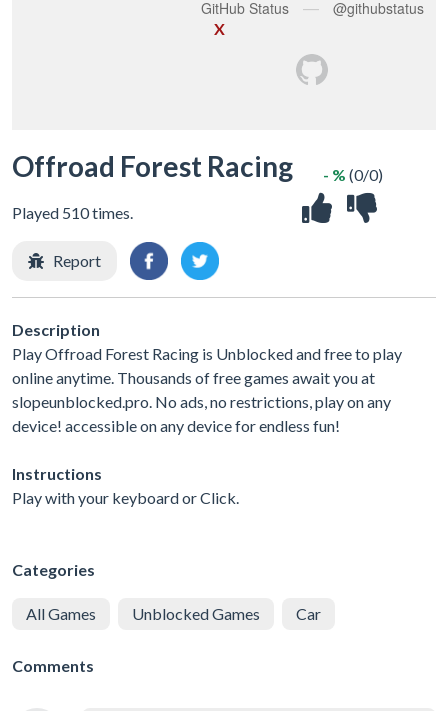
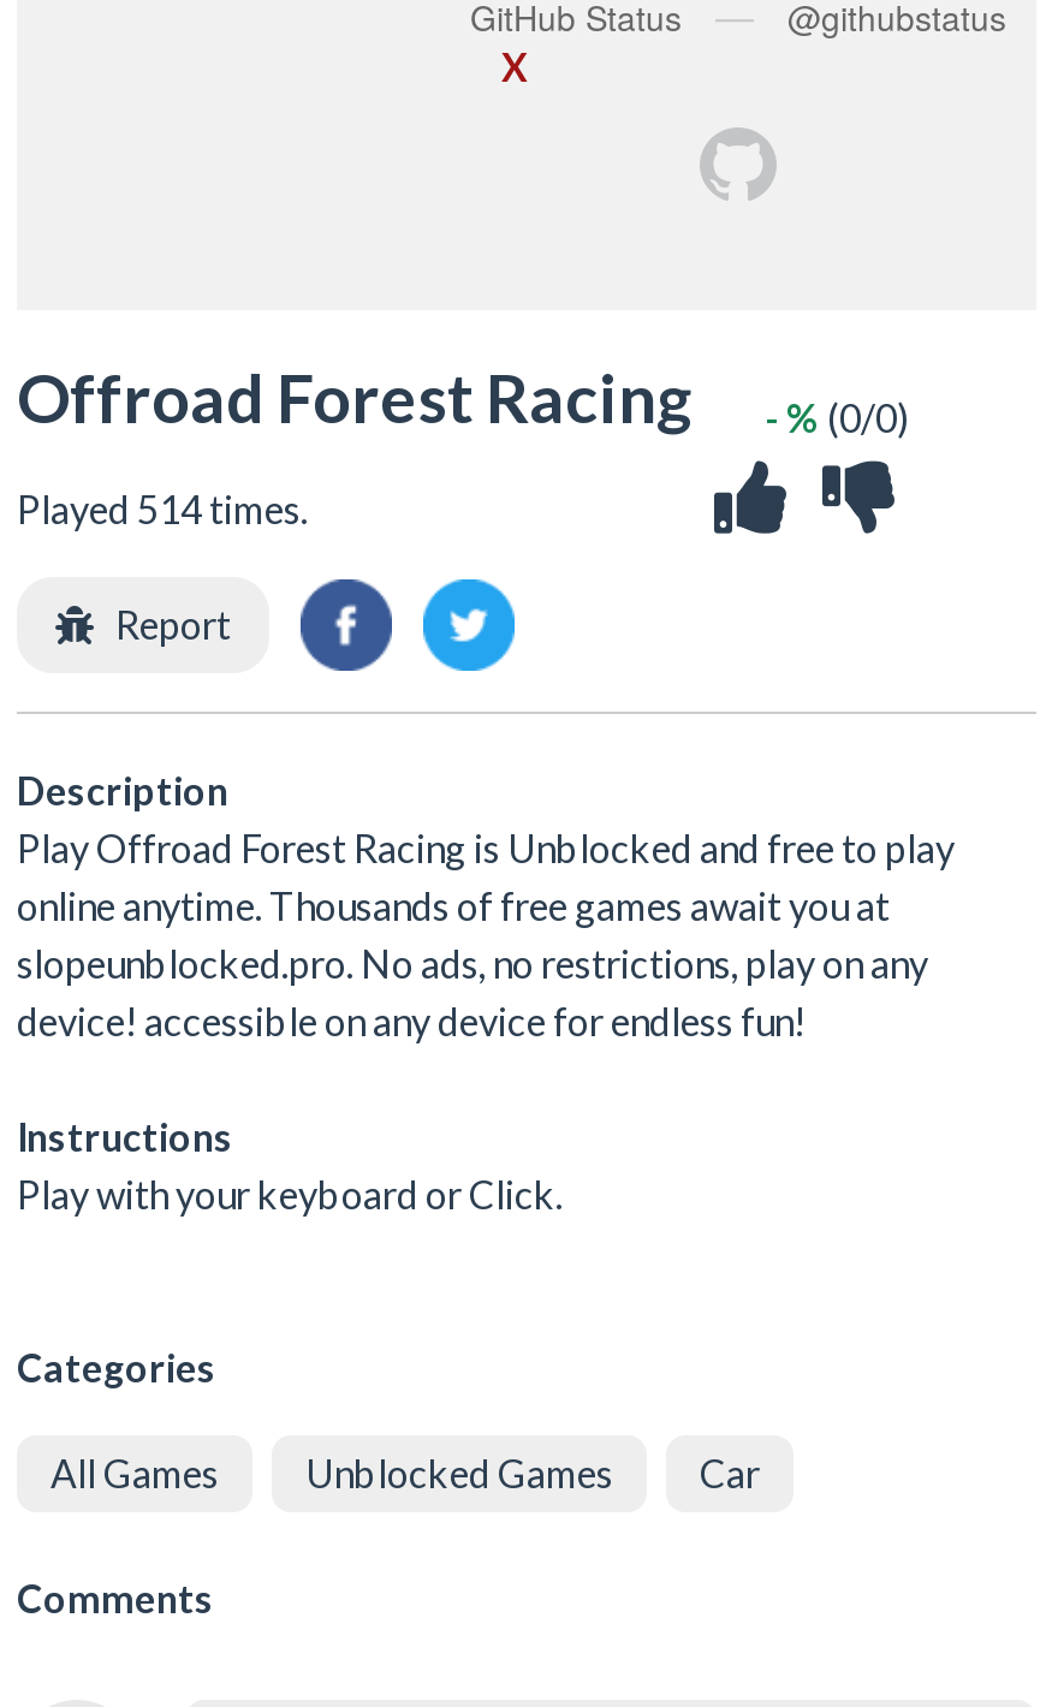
[12,203,133,222] Played 510 times. -> [17,487,308,532] Played 514 times.

